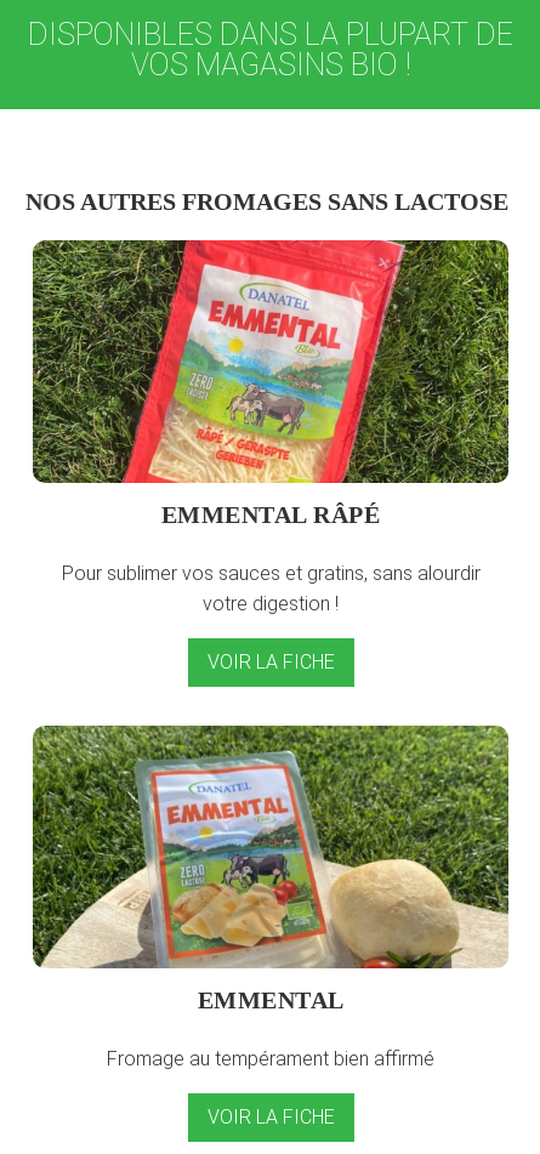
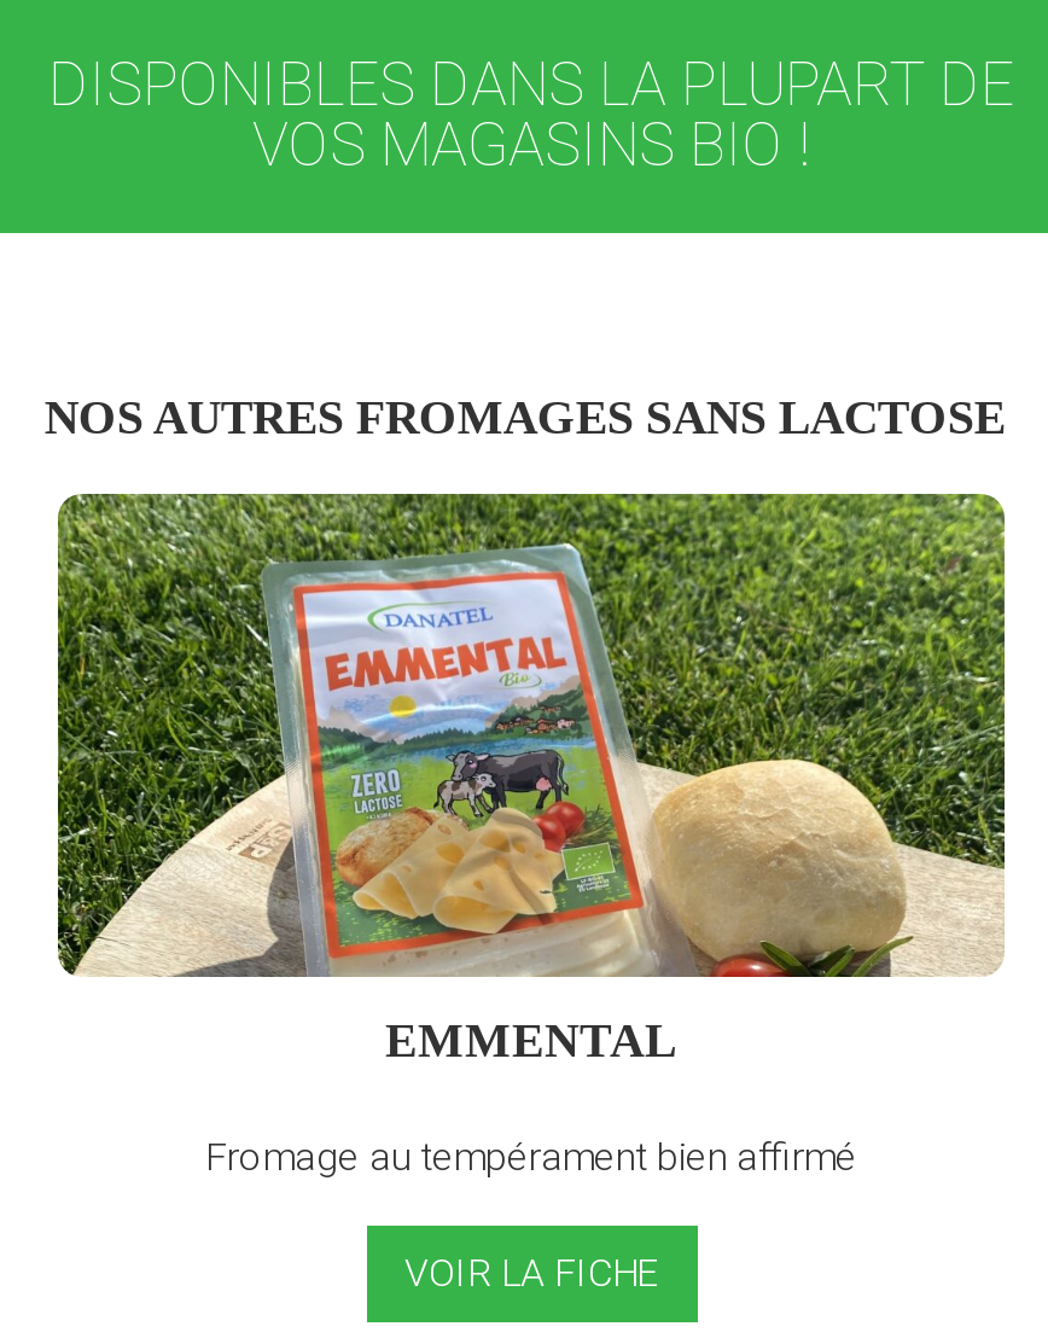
[33,239,510,674] [image] | EMMENTAL RÂPÉ | Pour sublimer vos sauces et gratins, sans alourdir | votre digestion ! | VOIR LA FICHE -> none

